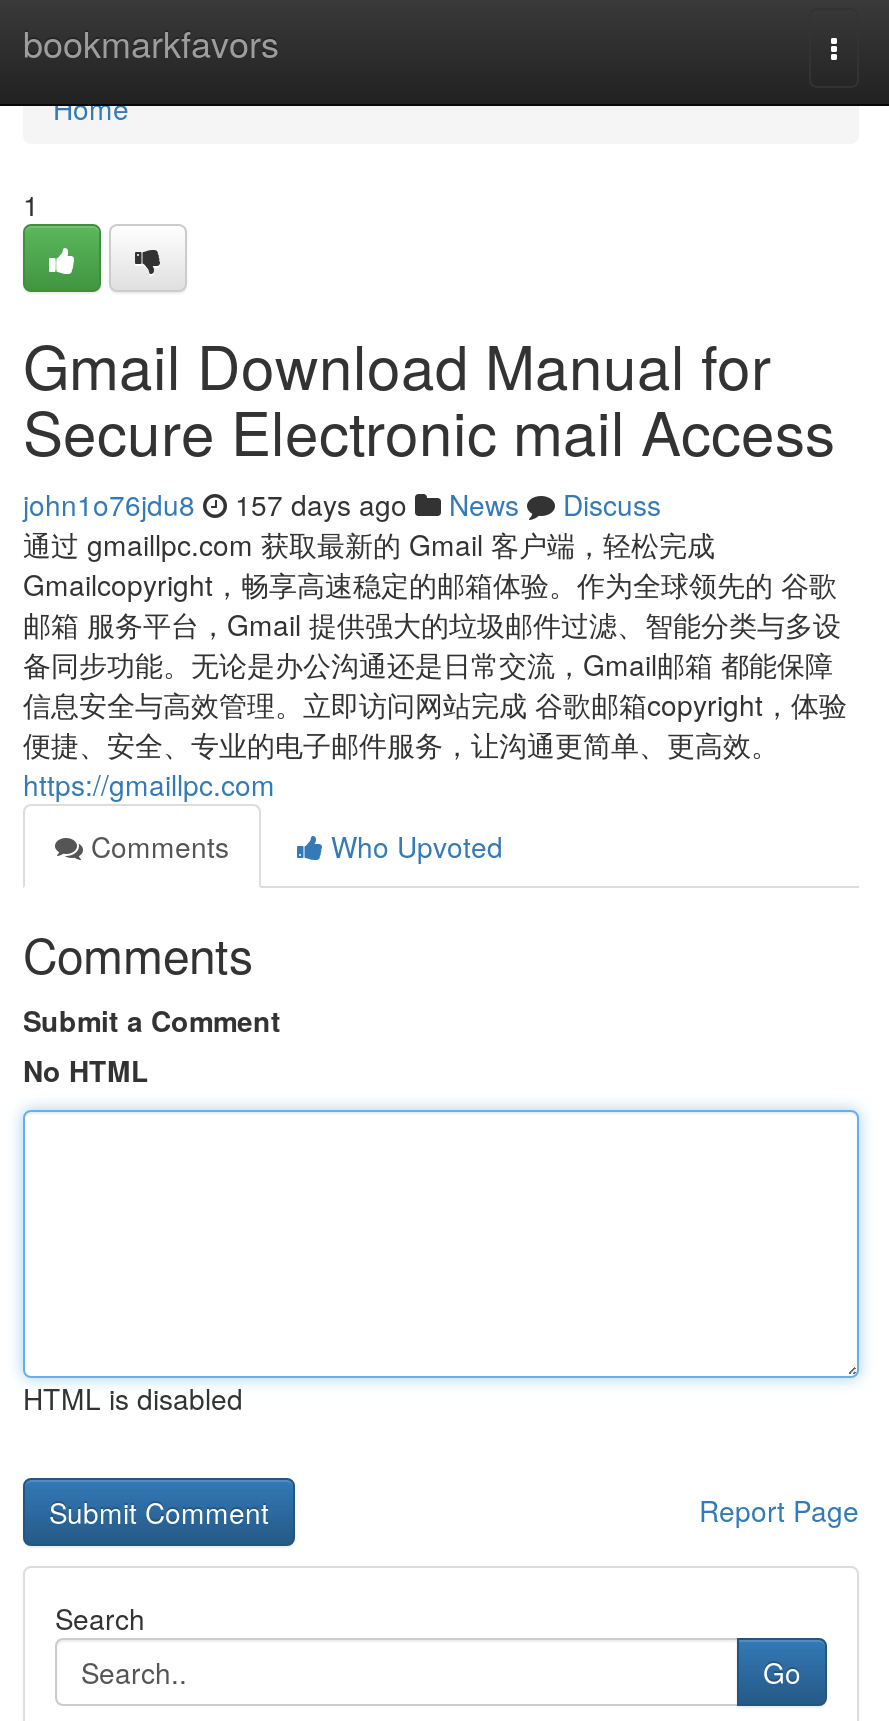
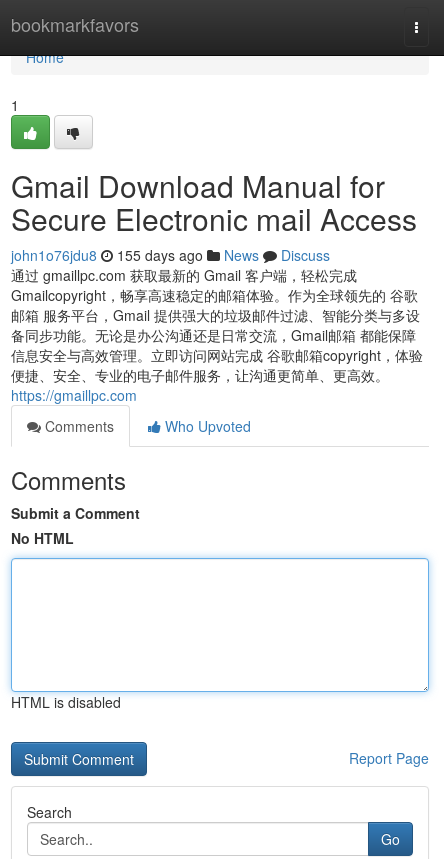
[23,484,661,524] john1o76jdu8 157 days ago News Discuss -> [11,245,330,265] john1o76jdu8 155 days ago News Discuss

